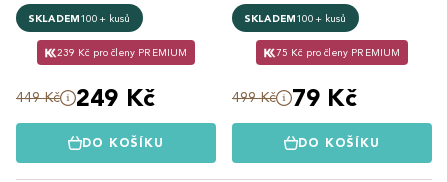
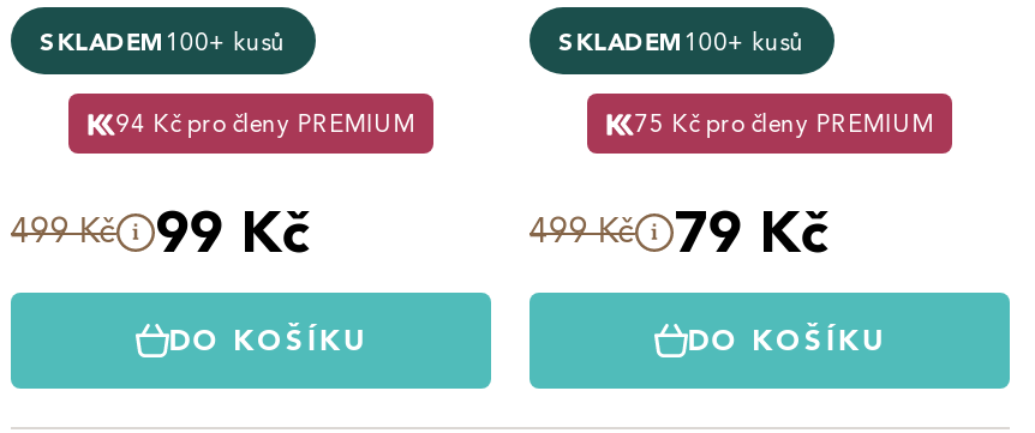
[57,46,187,59] 239 Kč pro členy PREMIUM -> [116,108,415,139] 94 Kč pro členy PREMIUM
[76,83,155,112] 249 Kč -> [155,197,311,266] 99 Kč
[16,89,60,106] 449 Kč -> [11,211,116,252] 499 Kč

